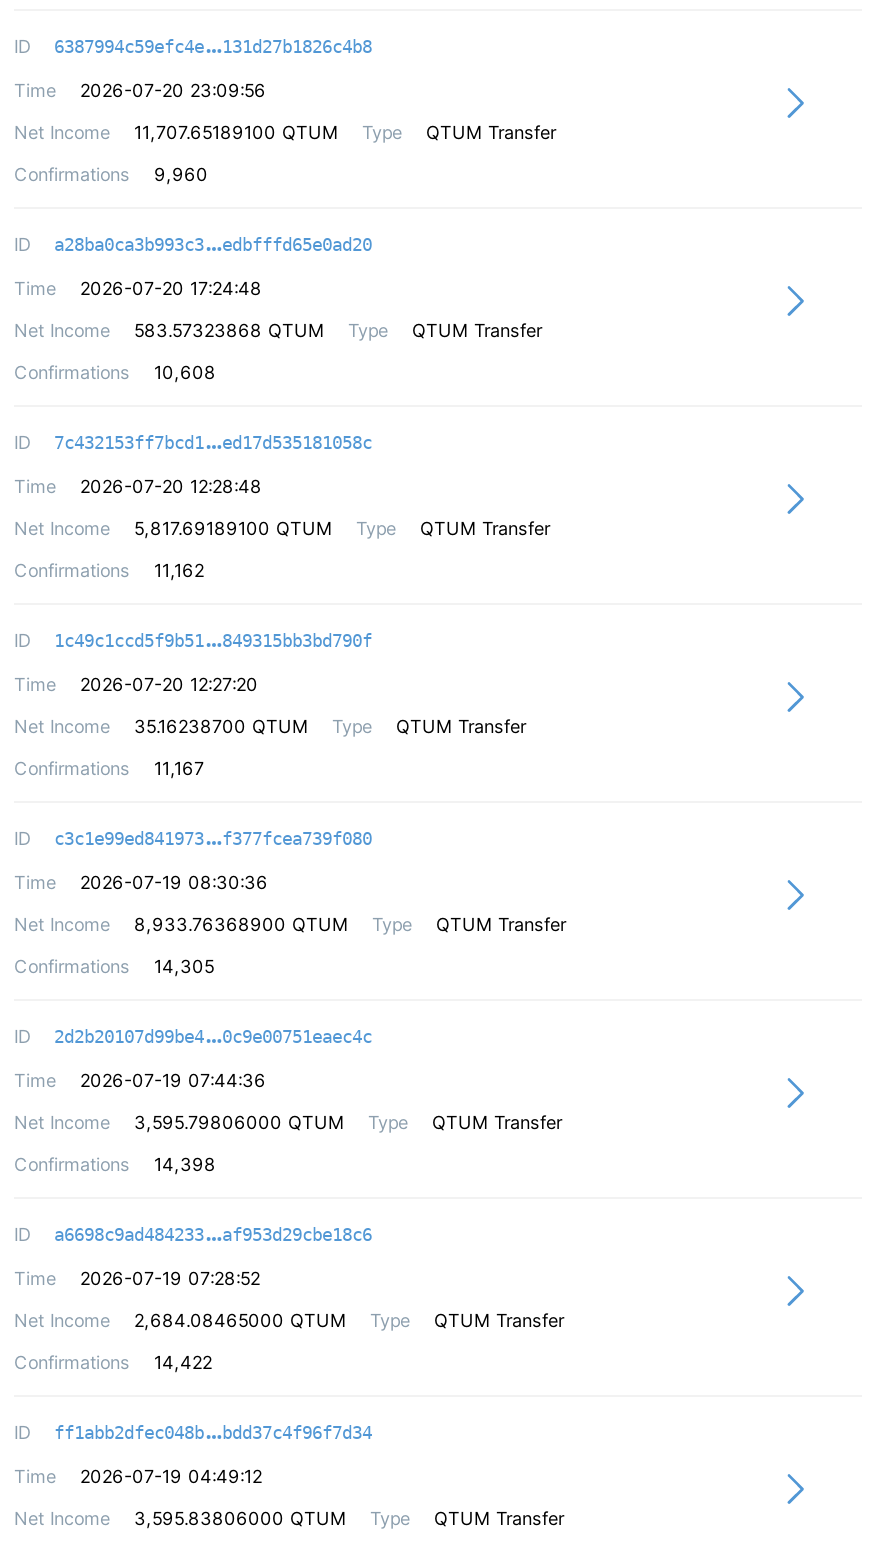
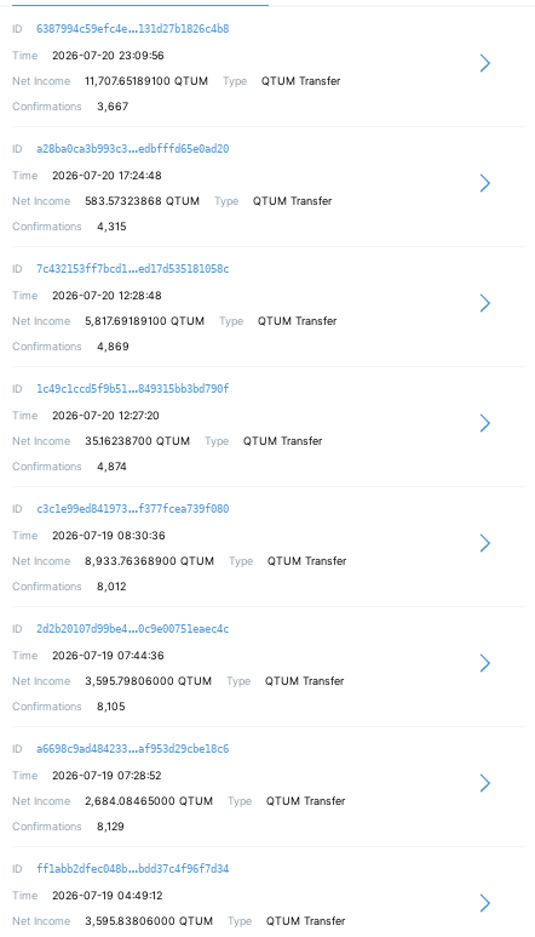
[14,163,208,185] Confirmations 9,960 -> [12,100,128,113] Confirmations 3,667
[14,361,216,383] Confirmations 10,608 -> [12,220,126,233] Confirmations 4,315
[14,559,204,581] Confirmations 11,162 -> [12,340,130,353] Confirmations 4,869
[14,757,204,779] Confirmations 11,167 -> [12,460,127,473] Confirmations 4,874
[14,955,214,977] Confirmations 14,305 -> [12,580,126,593] Confirmations 8,012
[14,1153,216,1175] Confirmations 14,398 -> [12,700,125,713] Confirmations 8,105
[14,1351,212,1373] Confirmations 14,422 -> [12,820,125,833] Confirmations 8,129

